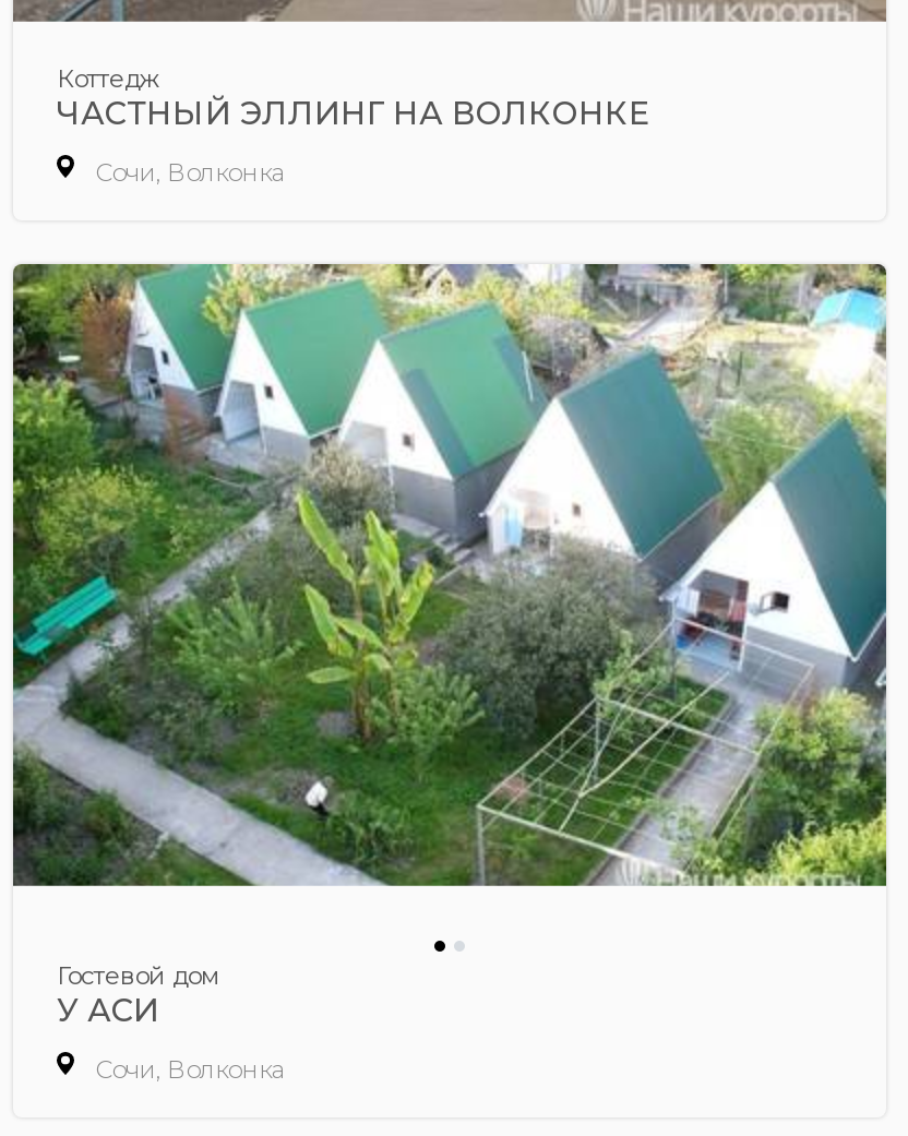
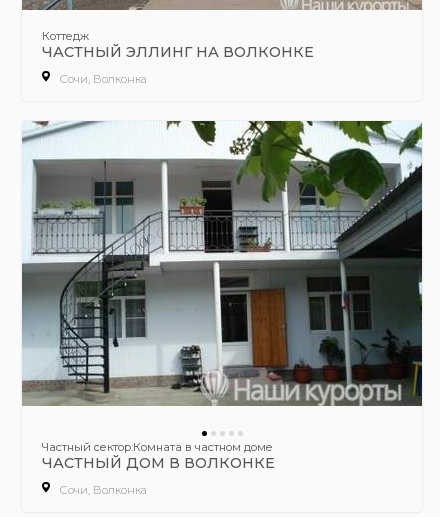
[11,262,888,1030] [image] | Гостевой дом | У АСИ -> [21,120,423,472] [image] | Частный сектор:Комната в частном доме | ЧАСТНЫЙ ДОМ В ВОЛКОНКЕ

